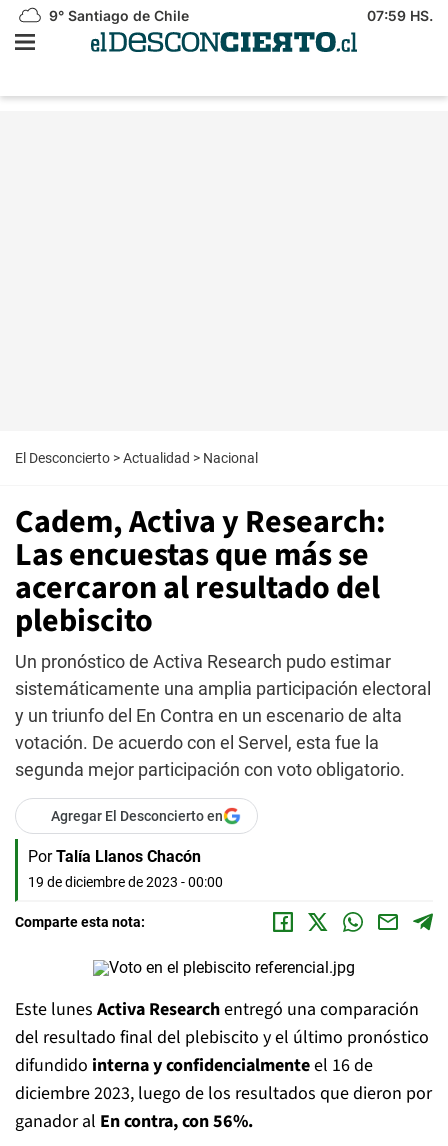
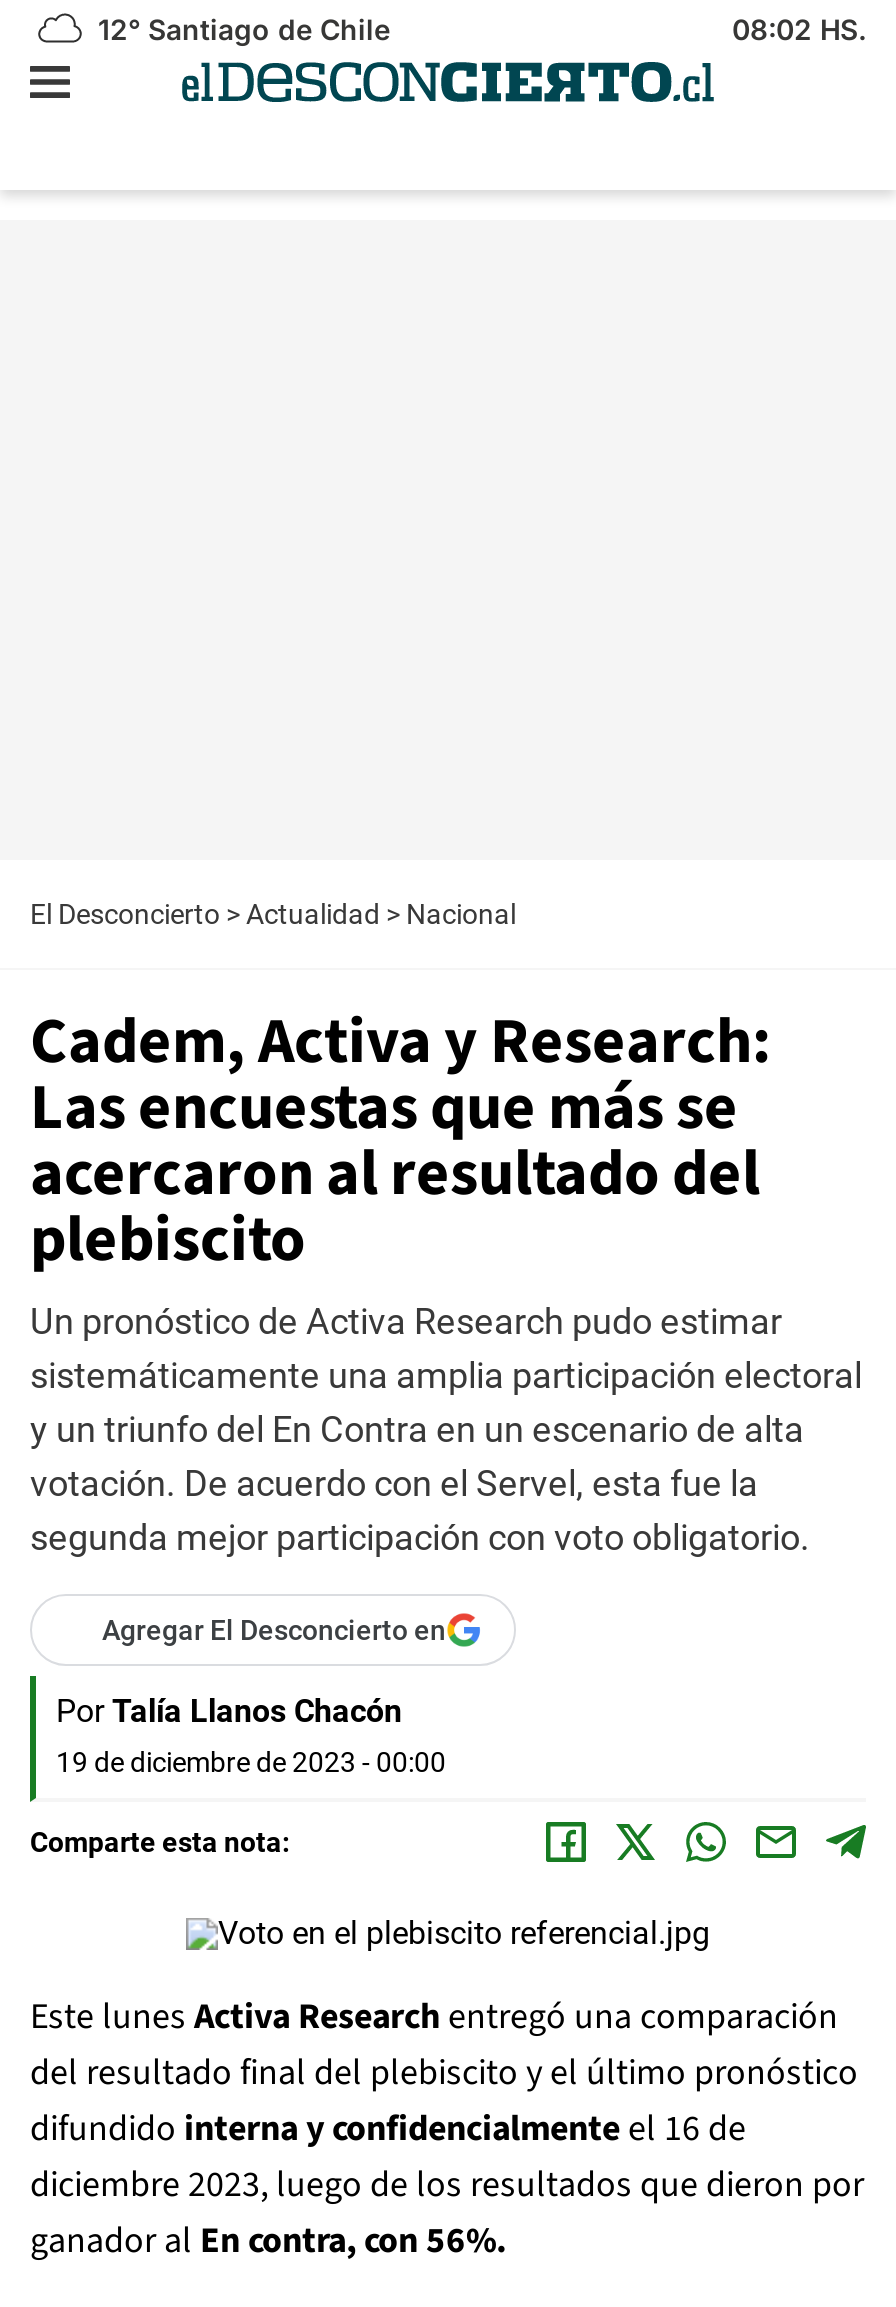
[45,7,189,24] 9° Santiago de Chile -> [90,12,390,46] 12° Santiago de Chile
[367,7,433,24] 07:59 HS. -> [732,12,866,46] 08:02 HS.

